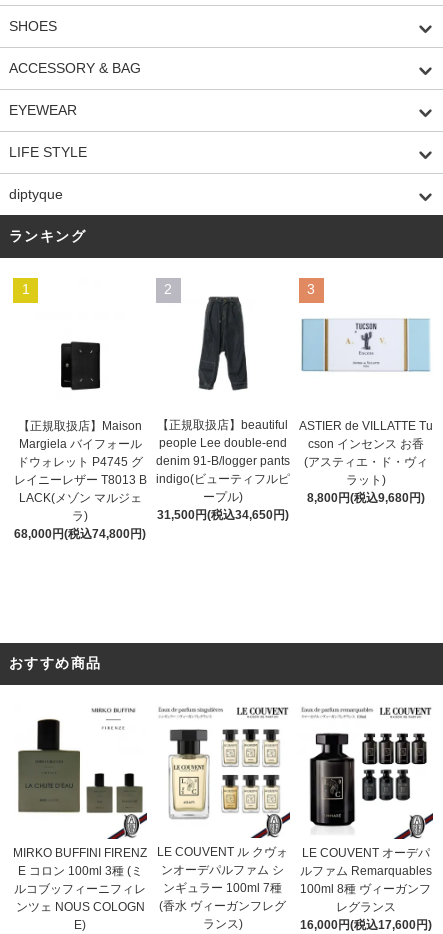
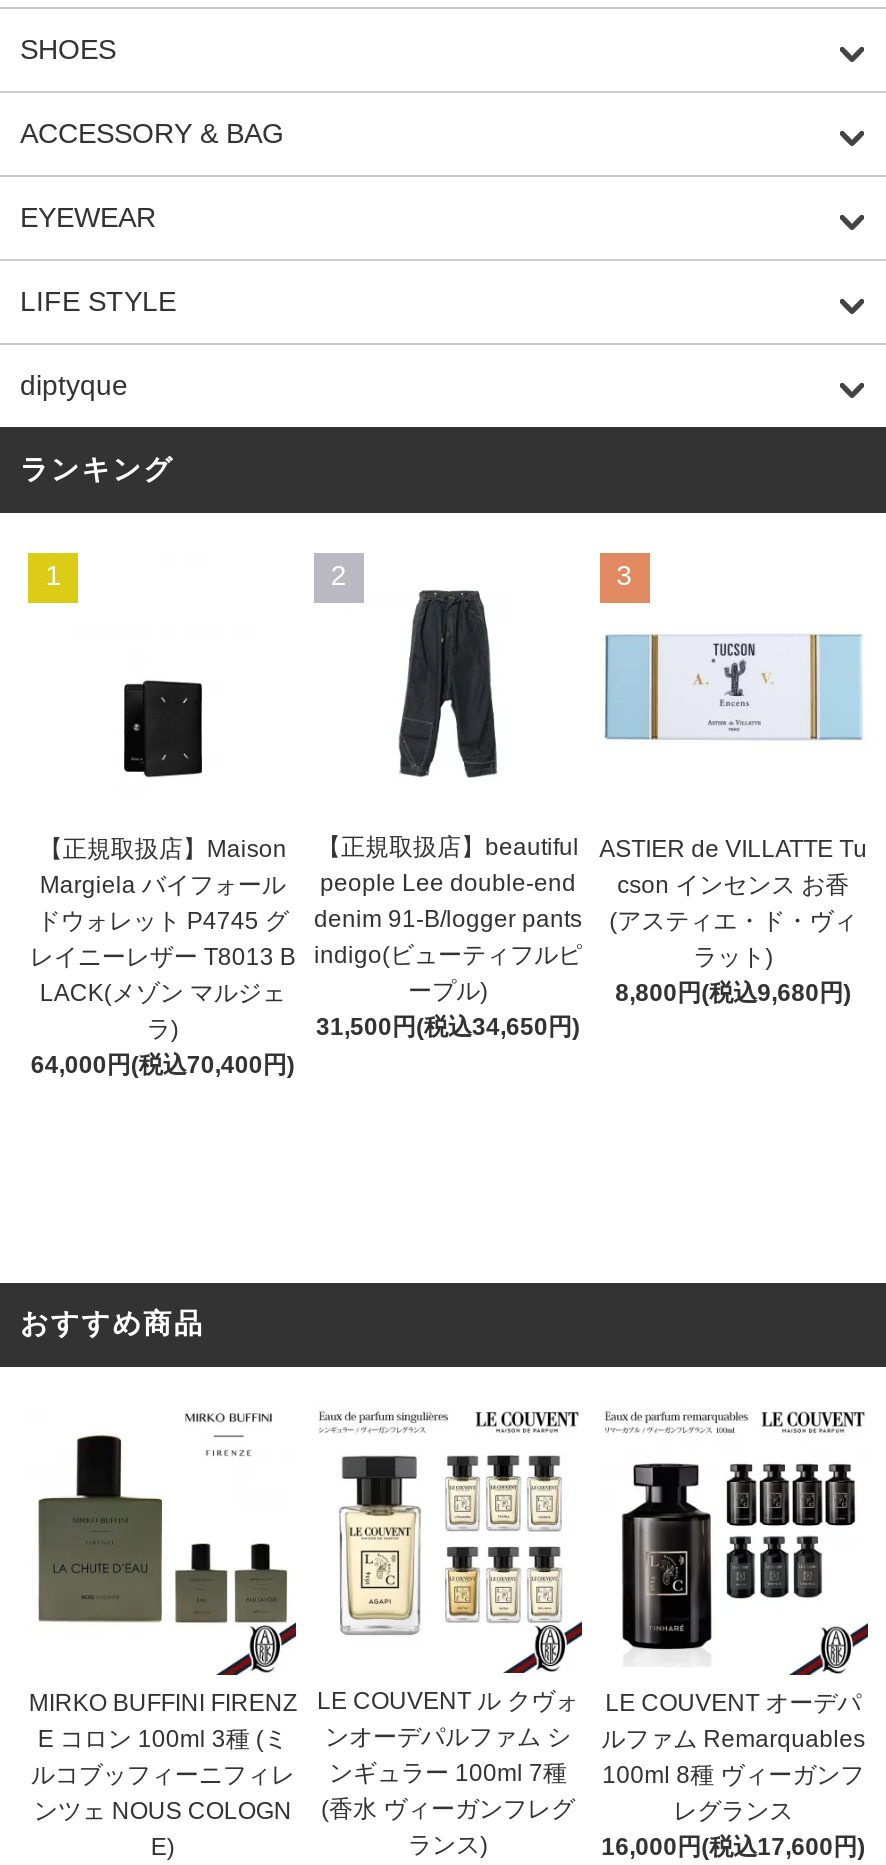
[14,527,146,541] 68,000円(税込74,800円) -> [31,1052,295,1080] 64,000円(税込70,400円)

